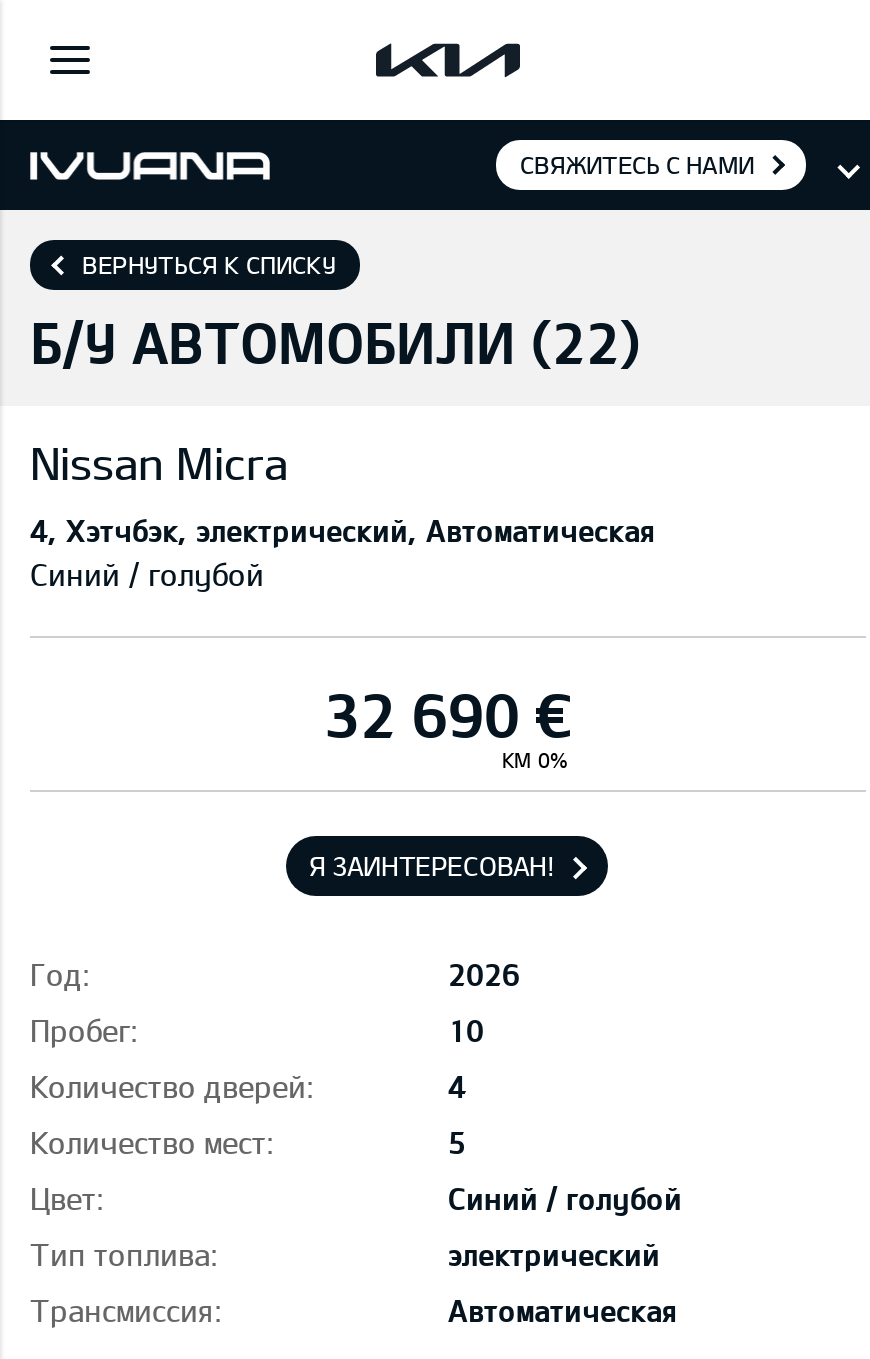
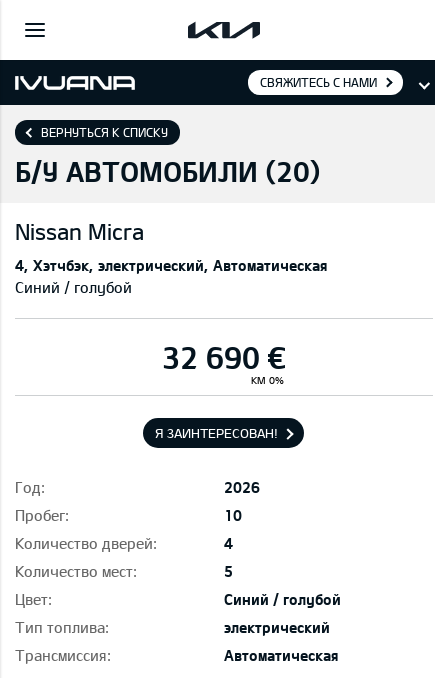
[30,309,640,377] Б/У АВТОМОБИЛИ (22) -> [15,154,320,188] Б/У АВТОМОБИЛИ (20)

